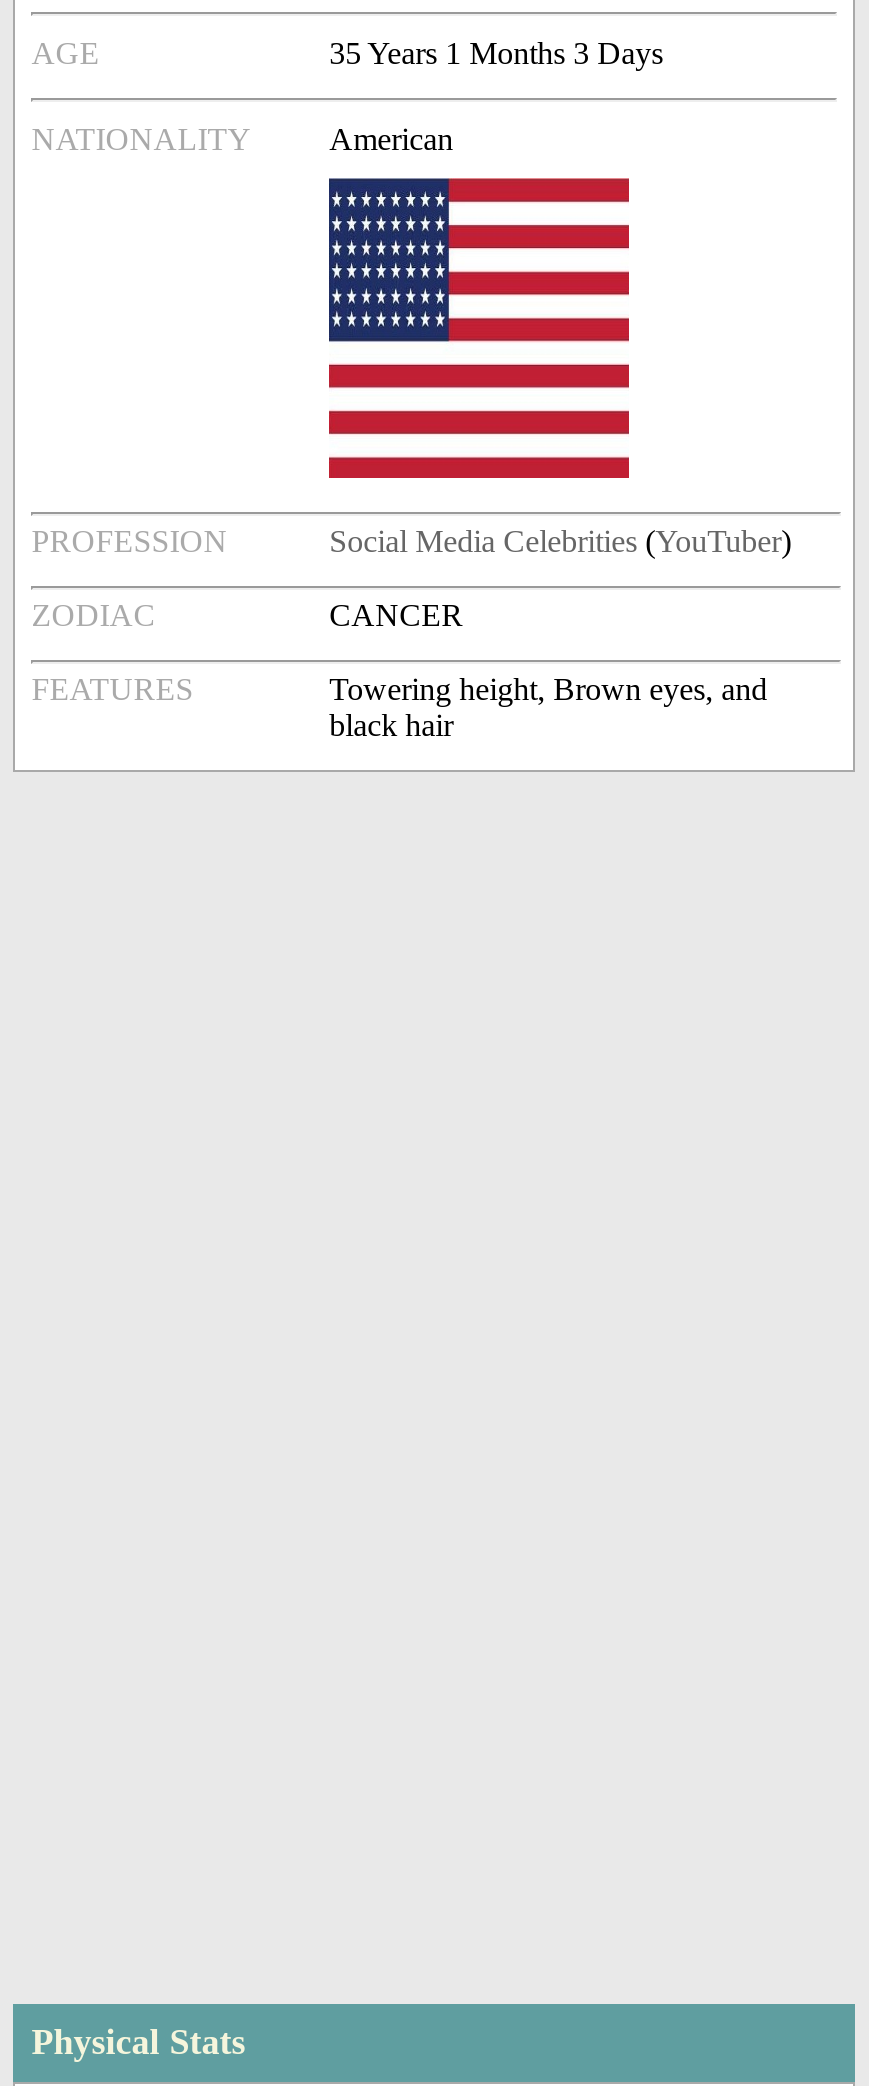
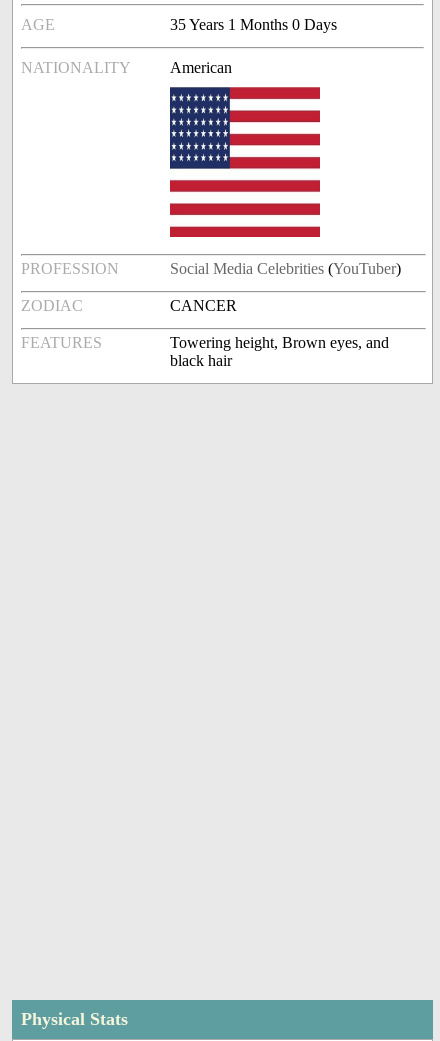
[329,37,663,71] 35 Years 1 Months 3 Days -> [170,16,337,33] 35 Years 1 Months 0 Days

